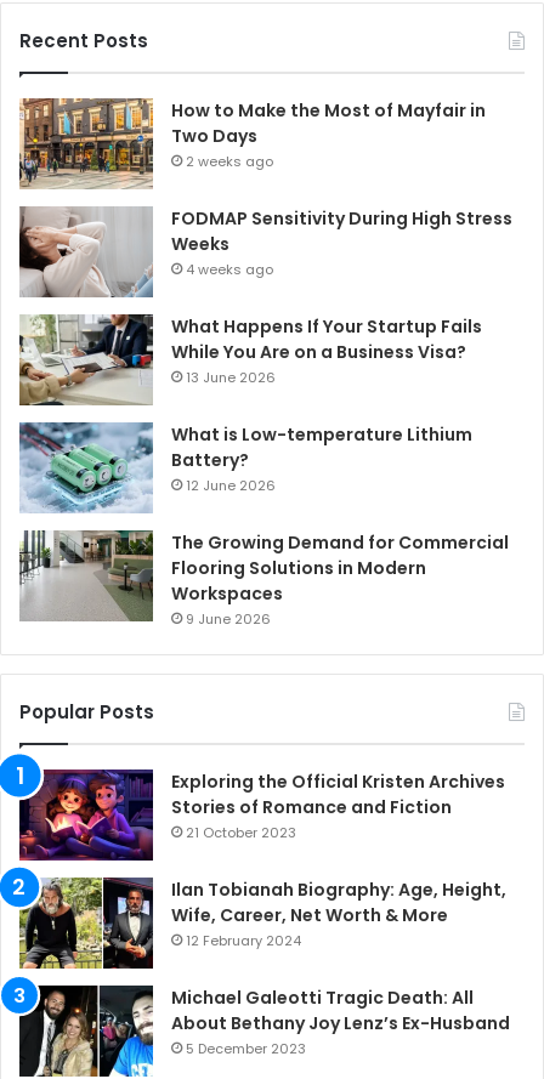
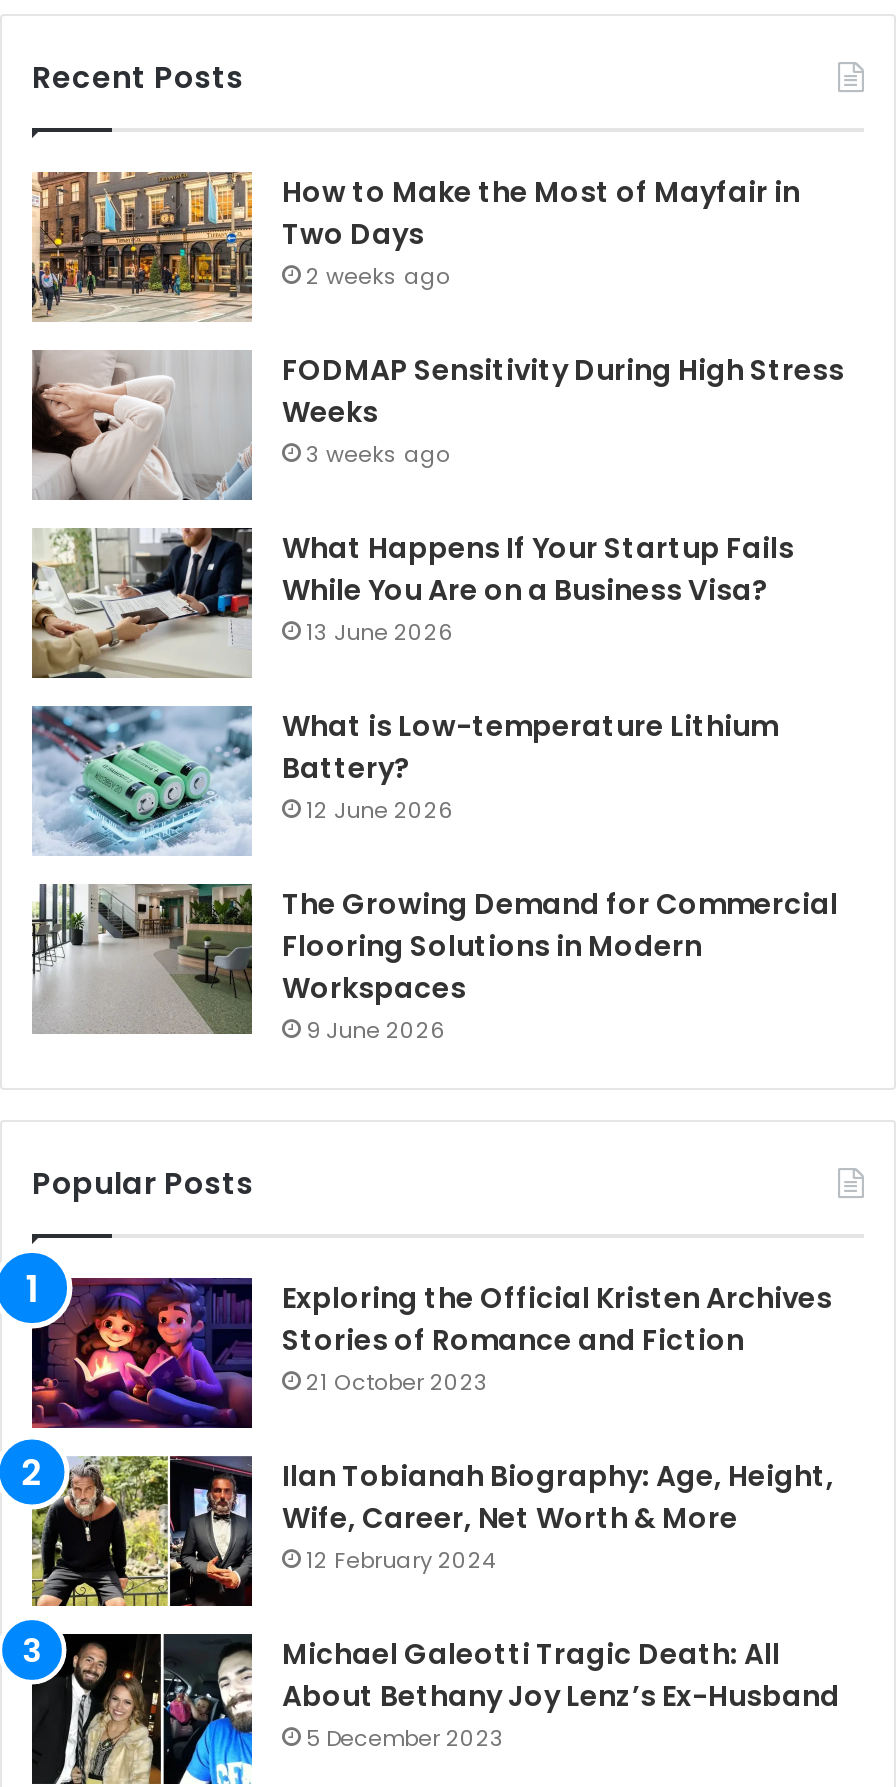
[186,259,273,279] 4 weeks ago -> [306,439,450,471] 3 weeks ago

